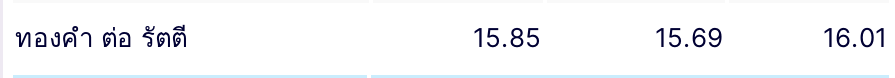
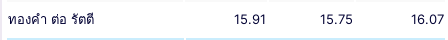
[473,21,541,53] 15.85 -> [234,11,266,27] 15.91
[655,21,723,53] 15.69 -> [320,11,353,27] 15.75
[823,21,887,53] 16.01 -> [411,11,444,27] 16.07

